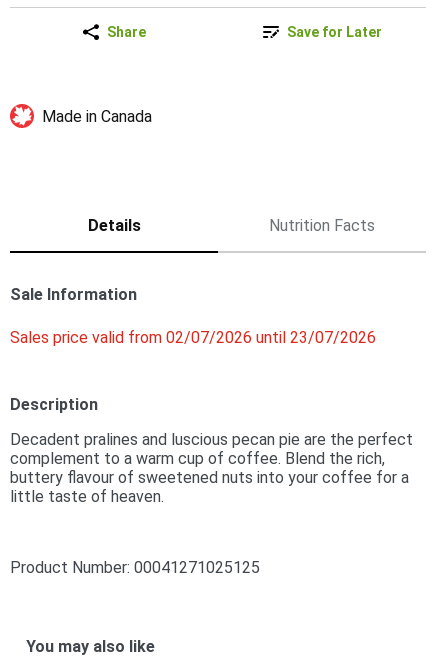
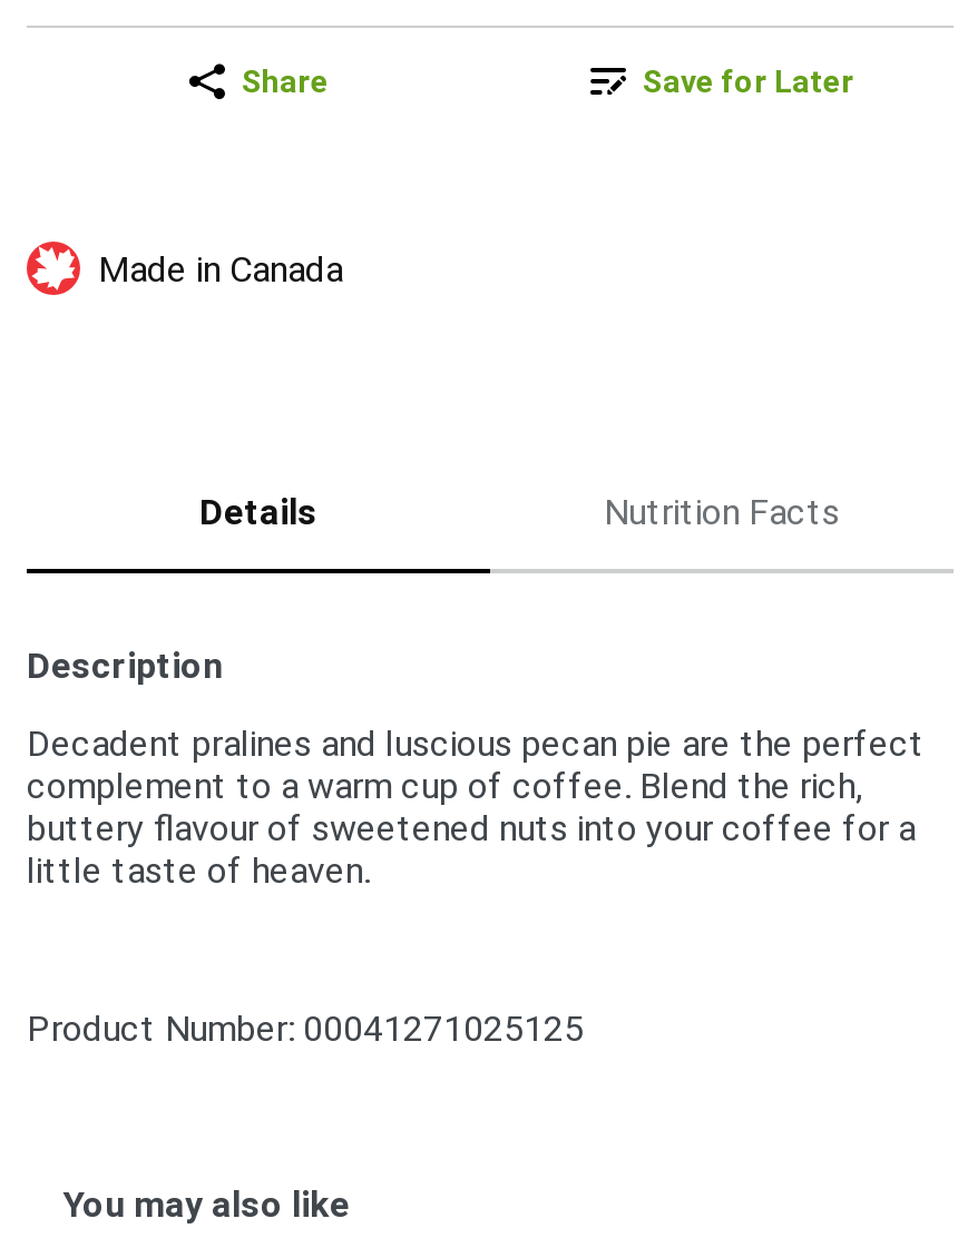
[10,285,376,347] Sale Information | Sales price valid from 02/07/2026 until 23/07/2026 -> none

